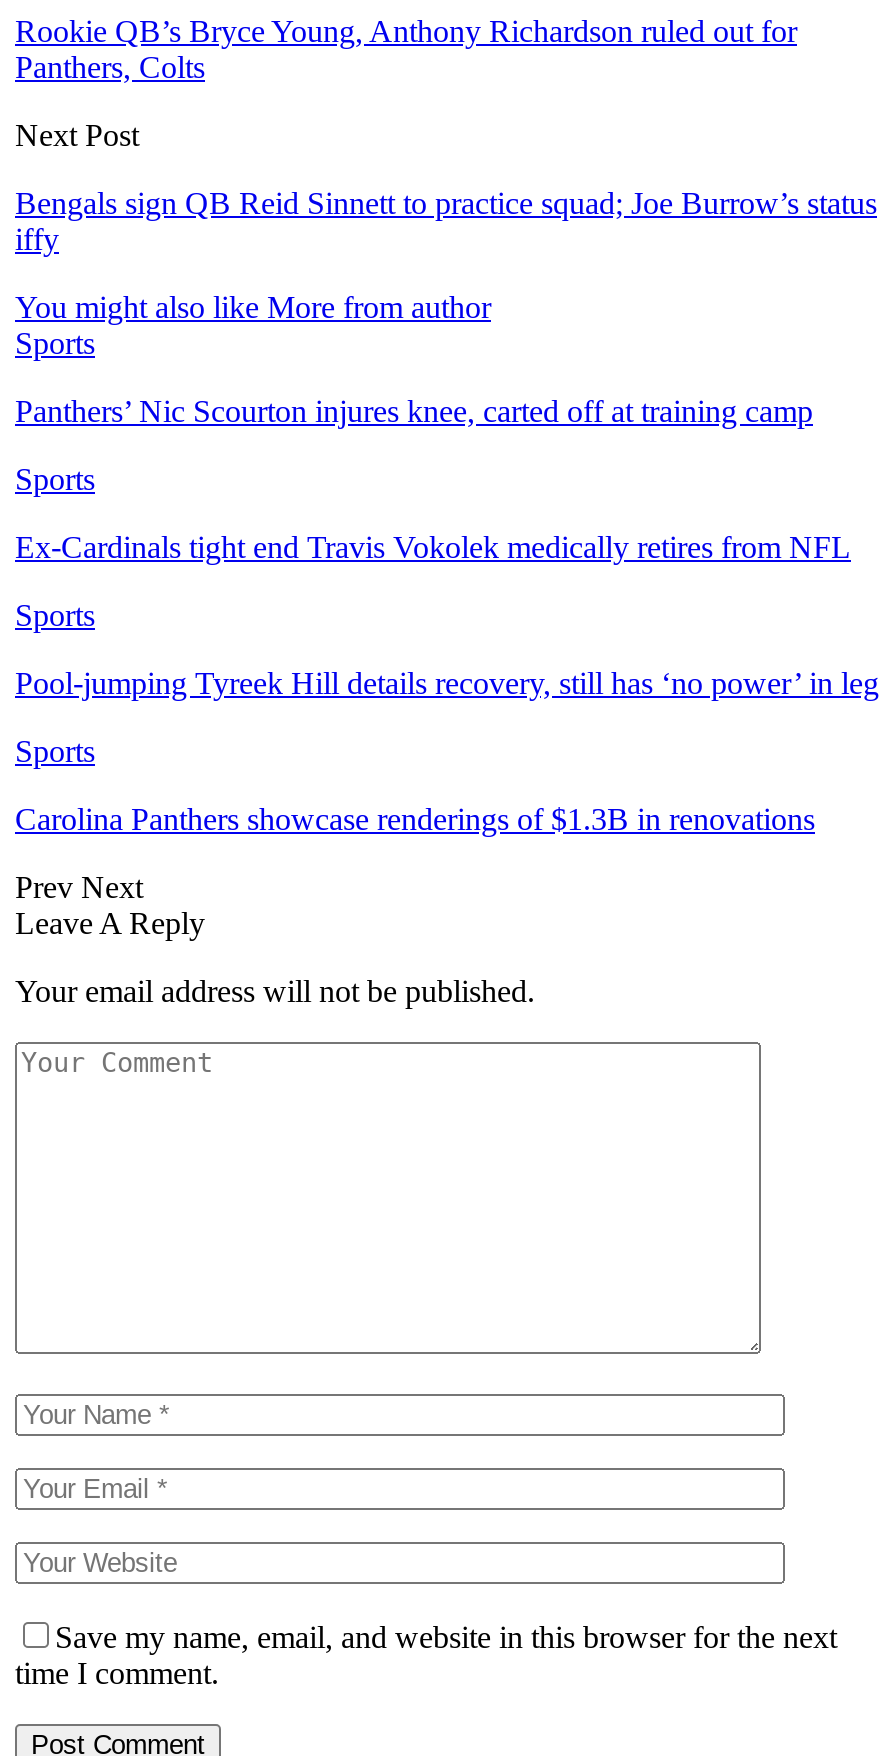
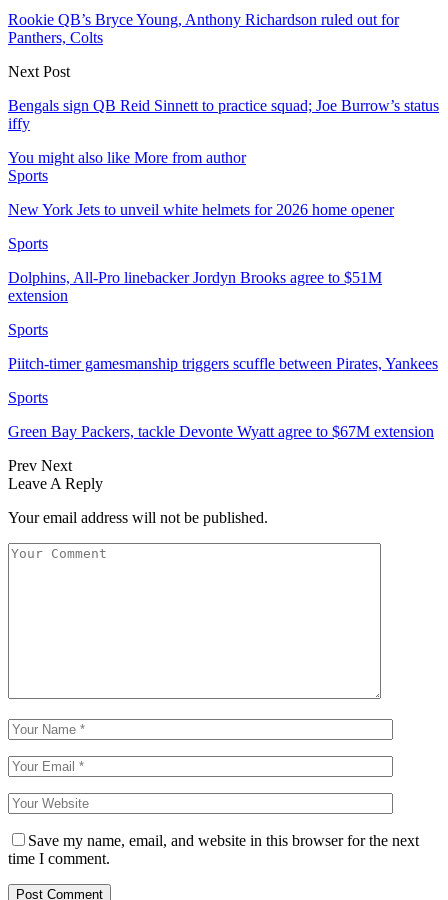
[15,394,813,428] Panthers’ Nic Scourton injures knee, carted off at training camp -> [8,201,394,218] New York Jets to unveil white helmets for 2026 home opener
[15,530,851,564] Ex-Cardinals tight end Travis Vokolek medically retires from NFL -> [8,269,382,304] Dolphins, All-Pro linebacker Jordyn Brooks agree to $51M | extension
[15,666,879,700] Pool-jumping Tyreek Hill details recovery, still has ‘no power’ in leg -> [8,355,438,372] Piitch-timer gamesmanship triggers scuffle between Pirates, Yankees
[15,802,815,836] Carolina Panthers showcase renderings of $1.3B in renovations -> [8,423,434,440] Green Bay Packers, tackle Devonte Wyatt agree to $67M extension

